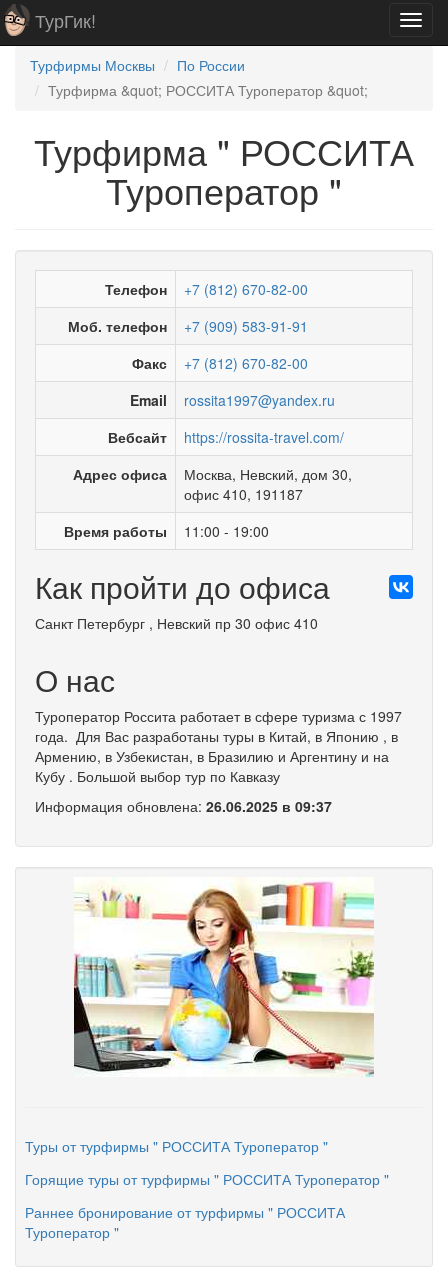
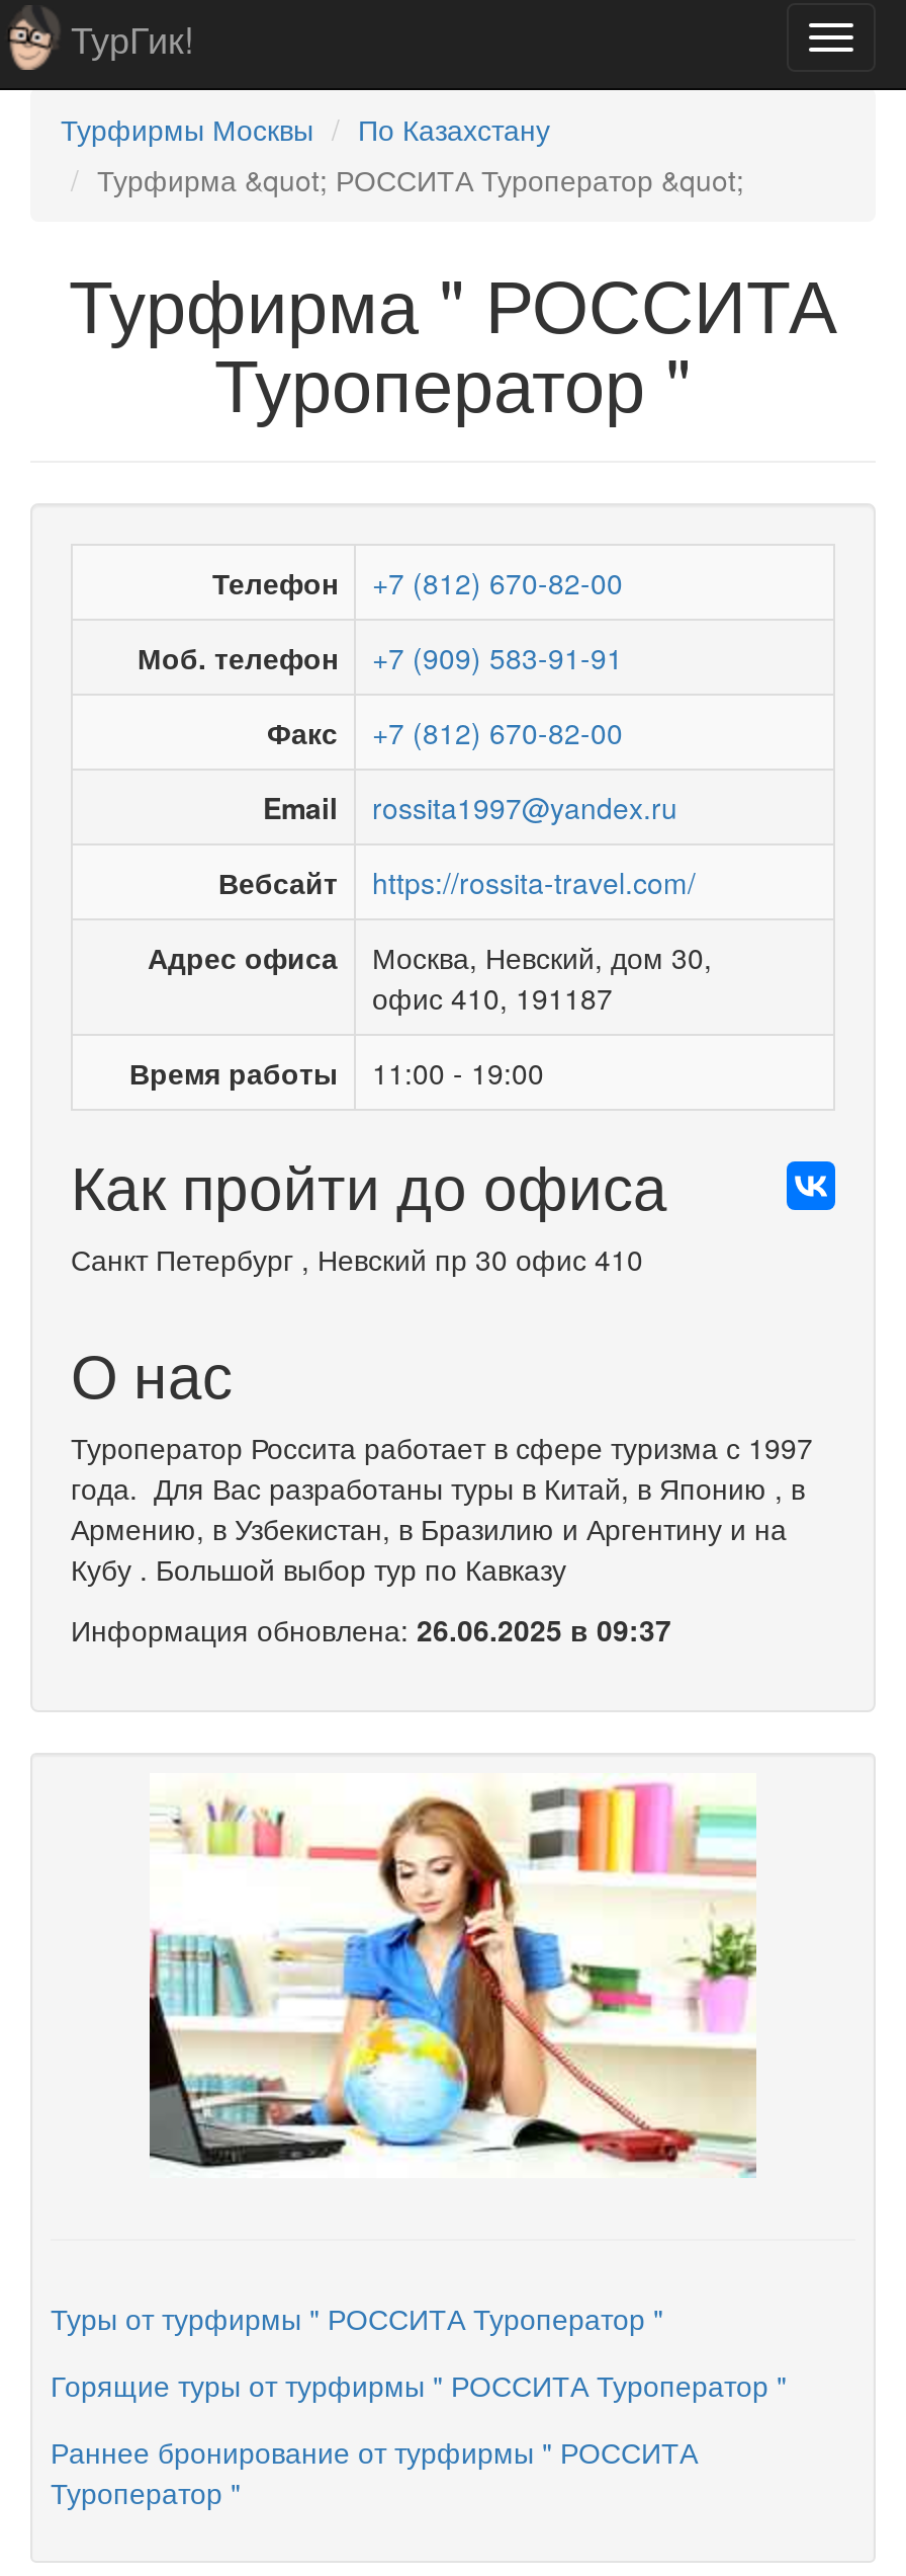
[177,55,245,75] По России -> [358,108,550,149] По Казахстану

